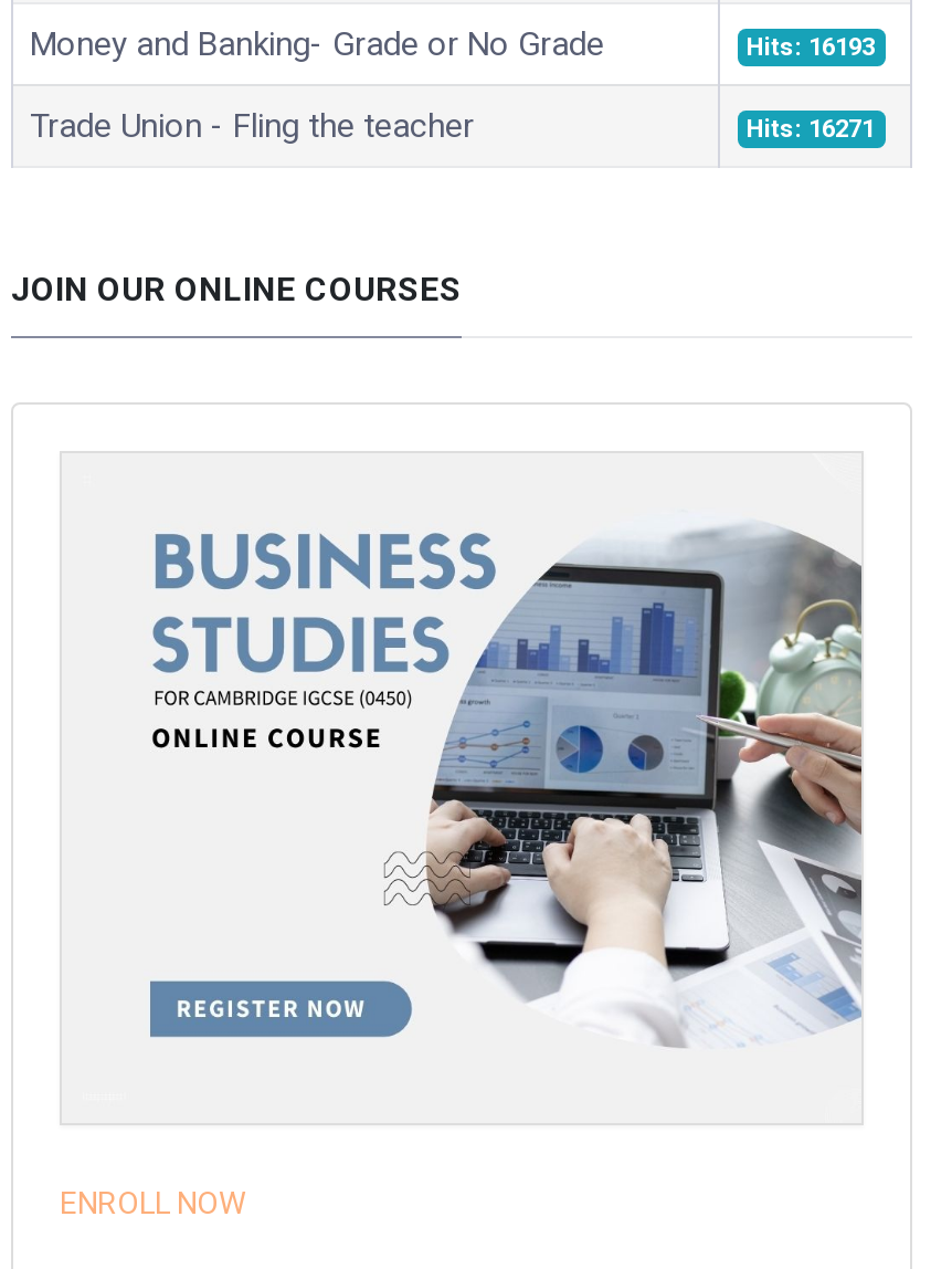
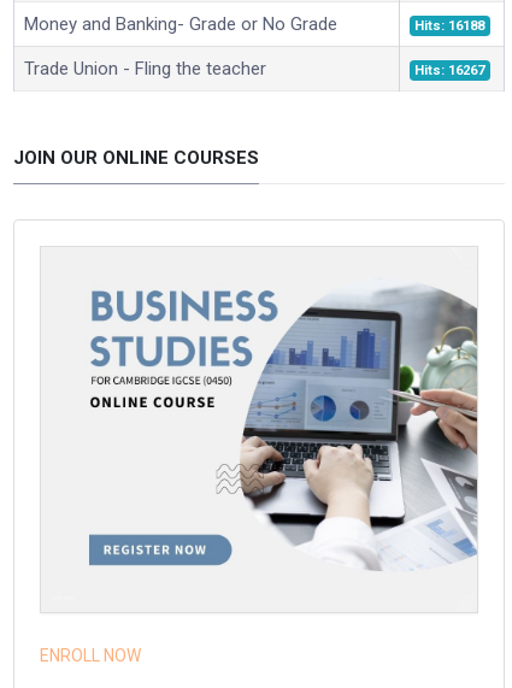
[747,33,875,62] Hits: 16193 -> [414,18,484,34] Hits: 16188
[747,115,875,144] Hits: 16271 -> [414,63,484,78] Hits: 16267

